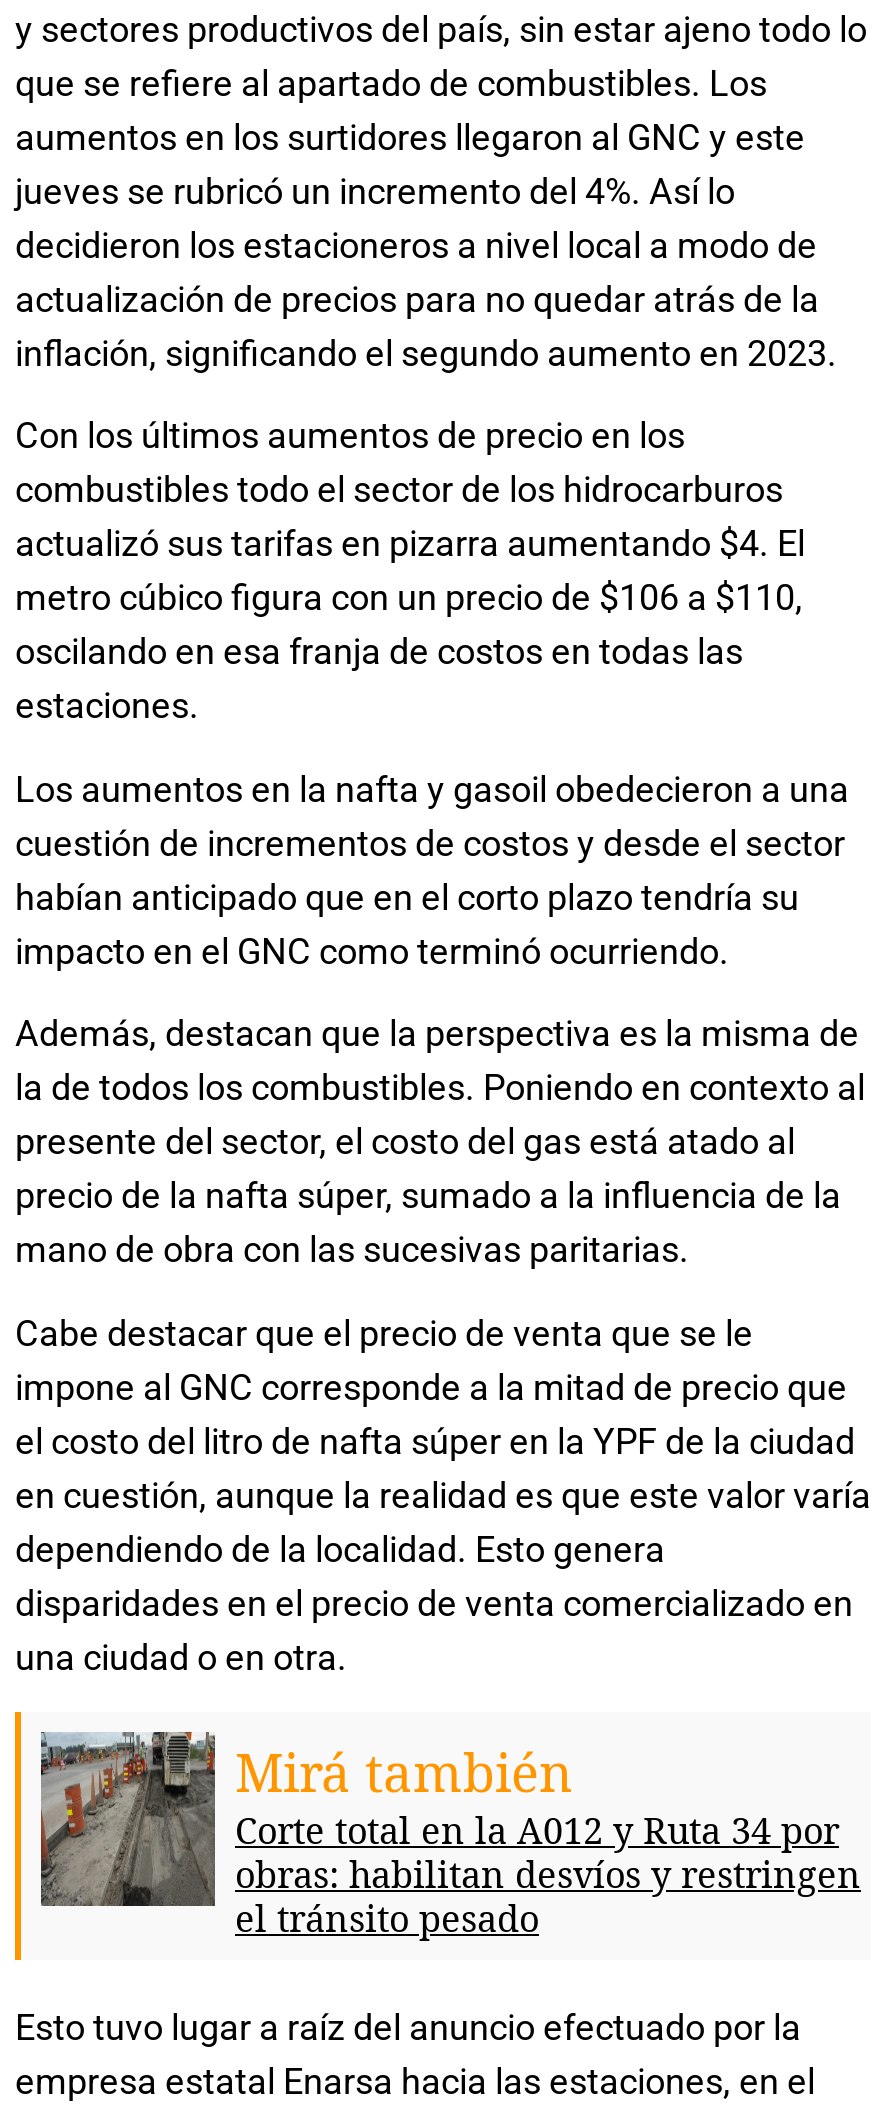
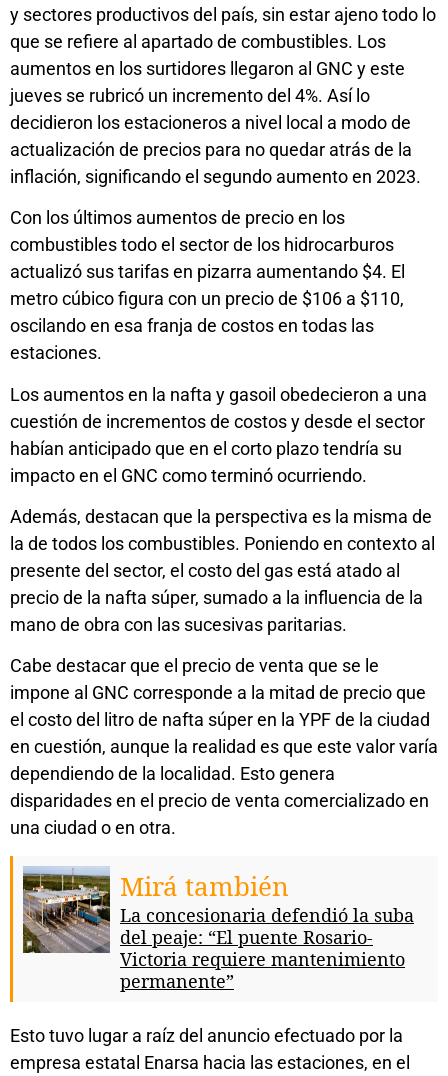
[39,1730,861,1941] [image] | Corte total en la A012 y Ruta 34 por | obras: habilitan desvíos y restringen | el tránsito pesado -> [22,866,414,993] [image] | La concesionaria defendió la suba | del peaje: “El puente Rosario- | Victoria requiere mantenimiento | permanente”

